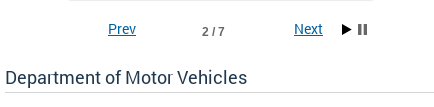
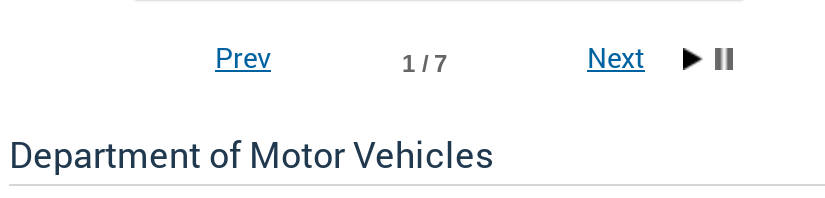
[201,25,224,39] 2 / 7 -> [402,50,448,78] 1 / 7

